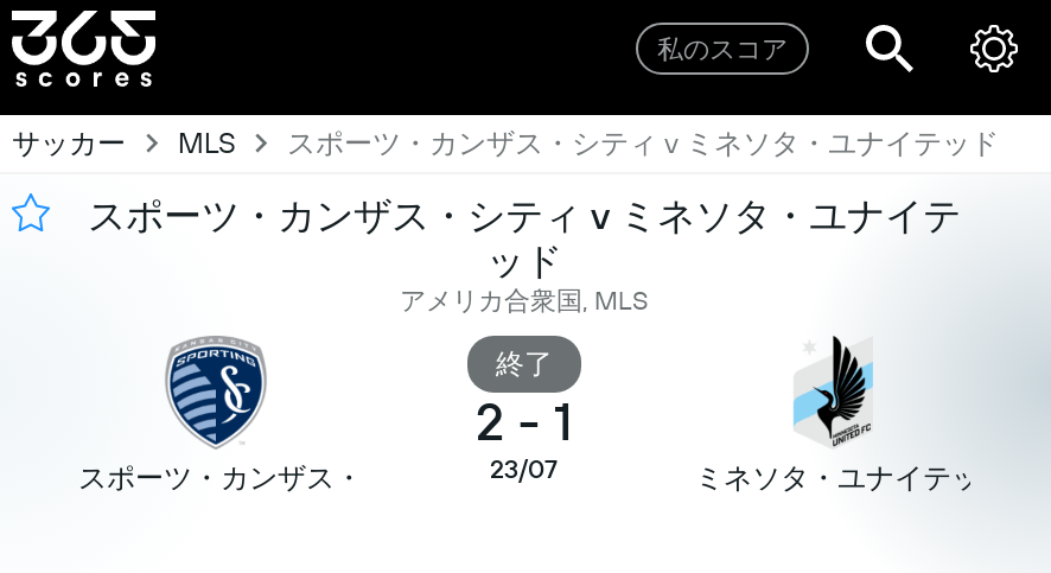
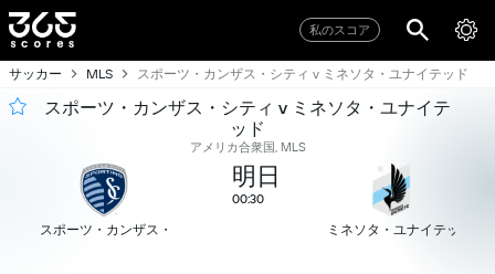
[476,346,573,484] 終了 | 2 - 1 | 23/07 -> [231,162,281,206] 明日 | 00:30

